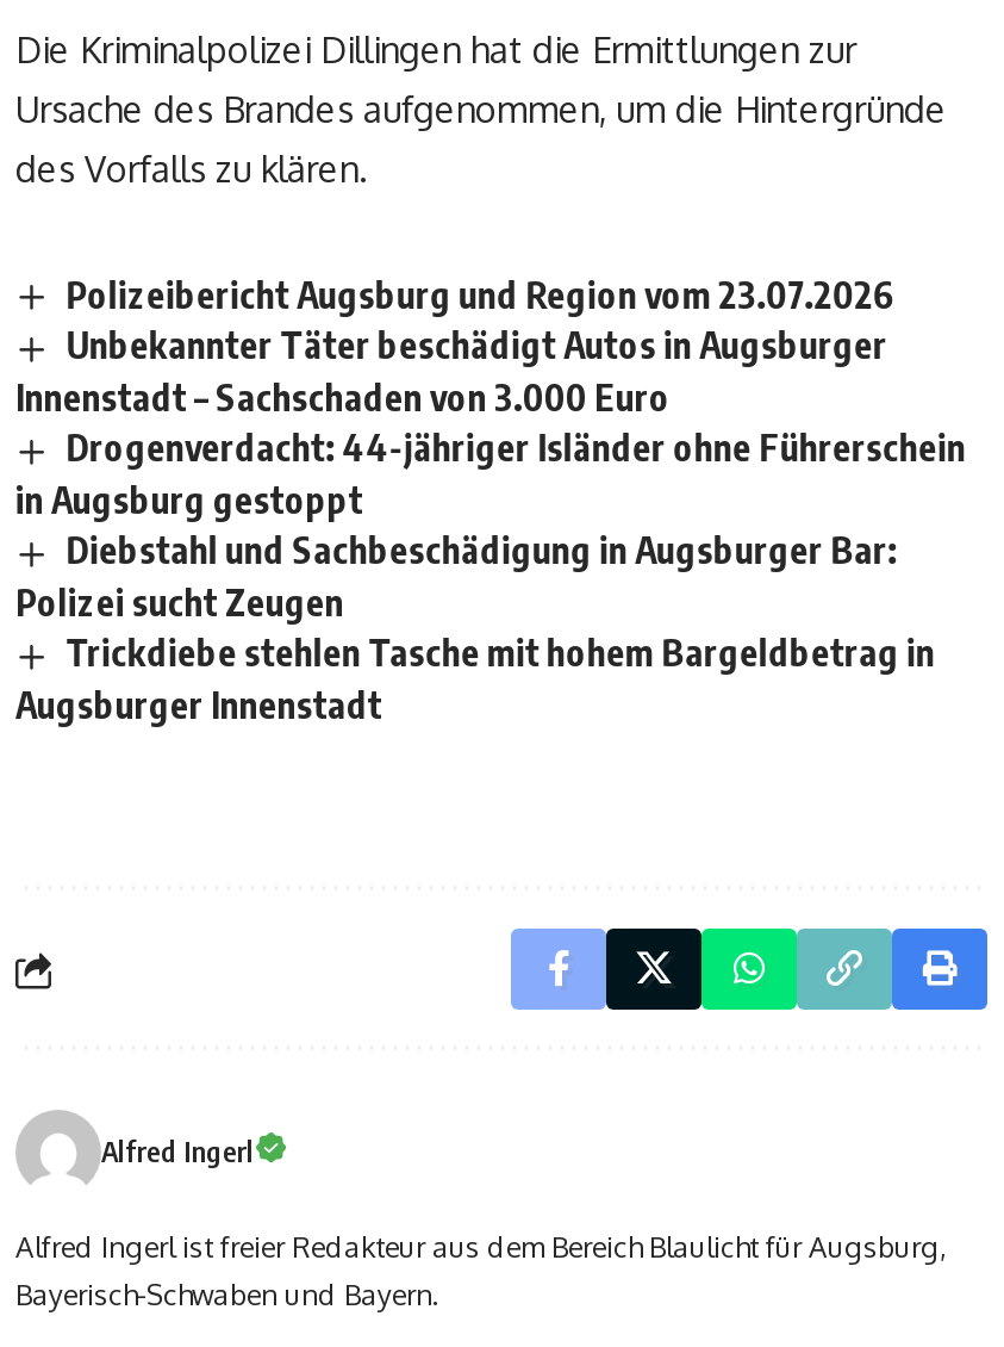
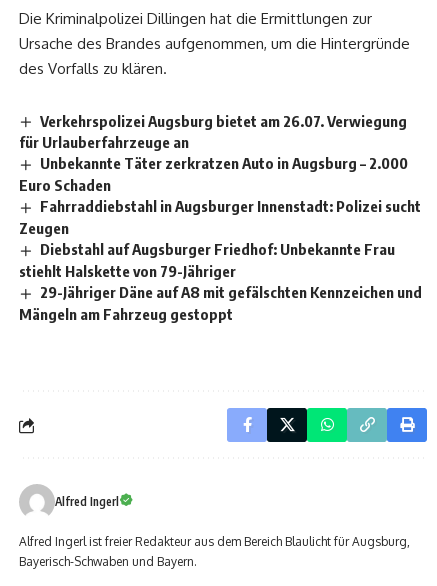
[15,272,966,726] Polizeibericht Augsburg und Region vom 23.07.2026 | Unbekannter Täter beschädigt Autos in Augsburger | Innenstadt – Sachschaden von 3.000 Euro | Drogenverdacht: 44-jähriger Isländer ohne Führerschein | in Augsburg gestoppt | Diebstahl und Sachbeschädigung in Augsburger Bar: | Polizei sucht Zeugen | Trickdiebe stehlen Tasche mit hohem Bargeldbetrag in | Augsburger Innenstadt -> [19,112,422,323] Verkehrspolizei Augsburg bietet am 26.07. Verwiegung | für Urlauberfahrzeuge an | Unbekannte Täter zerkratzen Auto in Augsburg – 2.000 | Euro Schaden | Fahrraddiebstahl in Augsburger Innenstadt: Polizei sucht | Zeugen | Diebstahl auf Augsburger Friedhof: Unbekannte Frau | stiehlt Halskette von 79-Jähriger | 29-Jähriger Däne auf A8 mit gefälschten Kennzeichen und | Mängeln am Fahrzeug gestoppt

